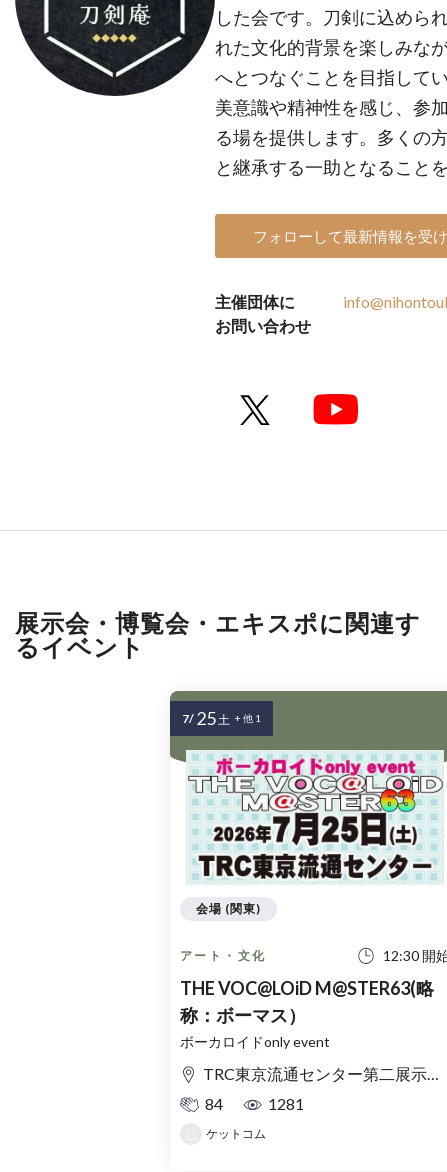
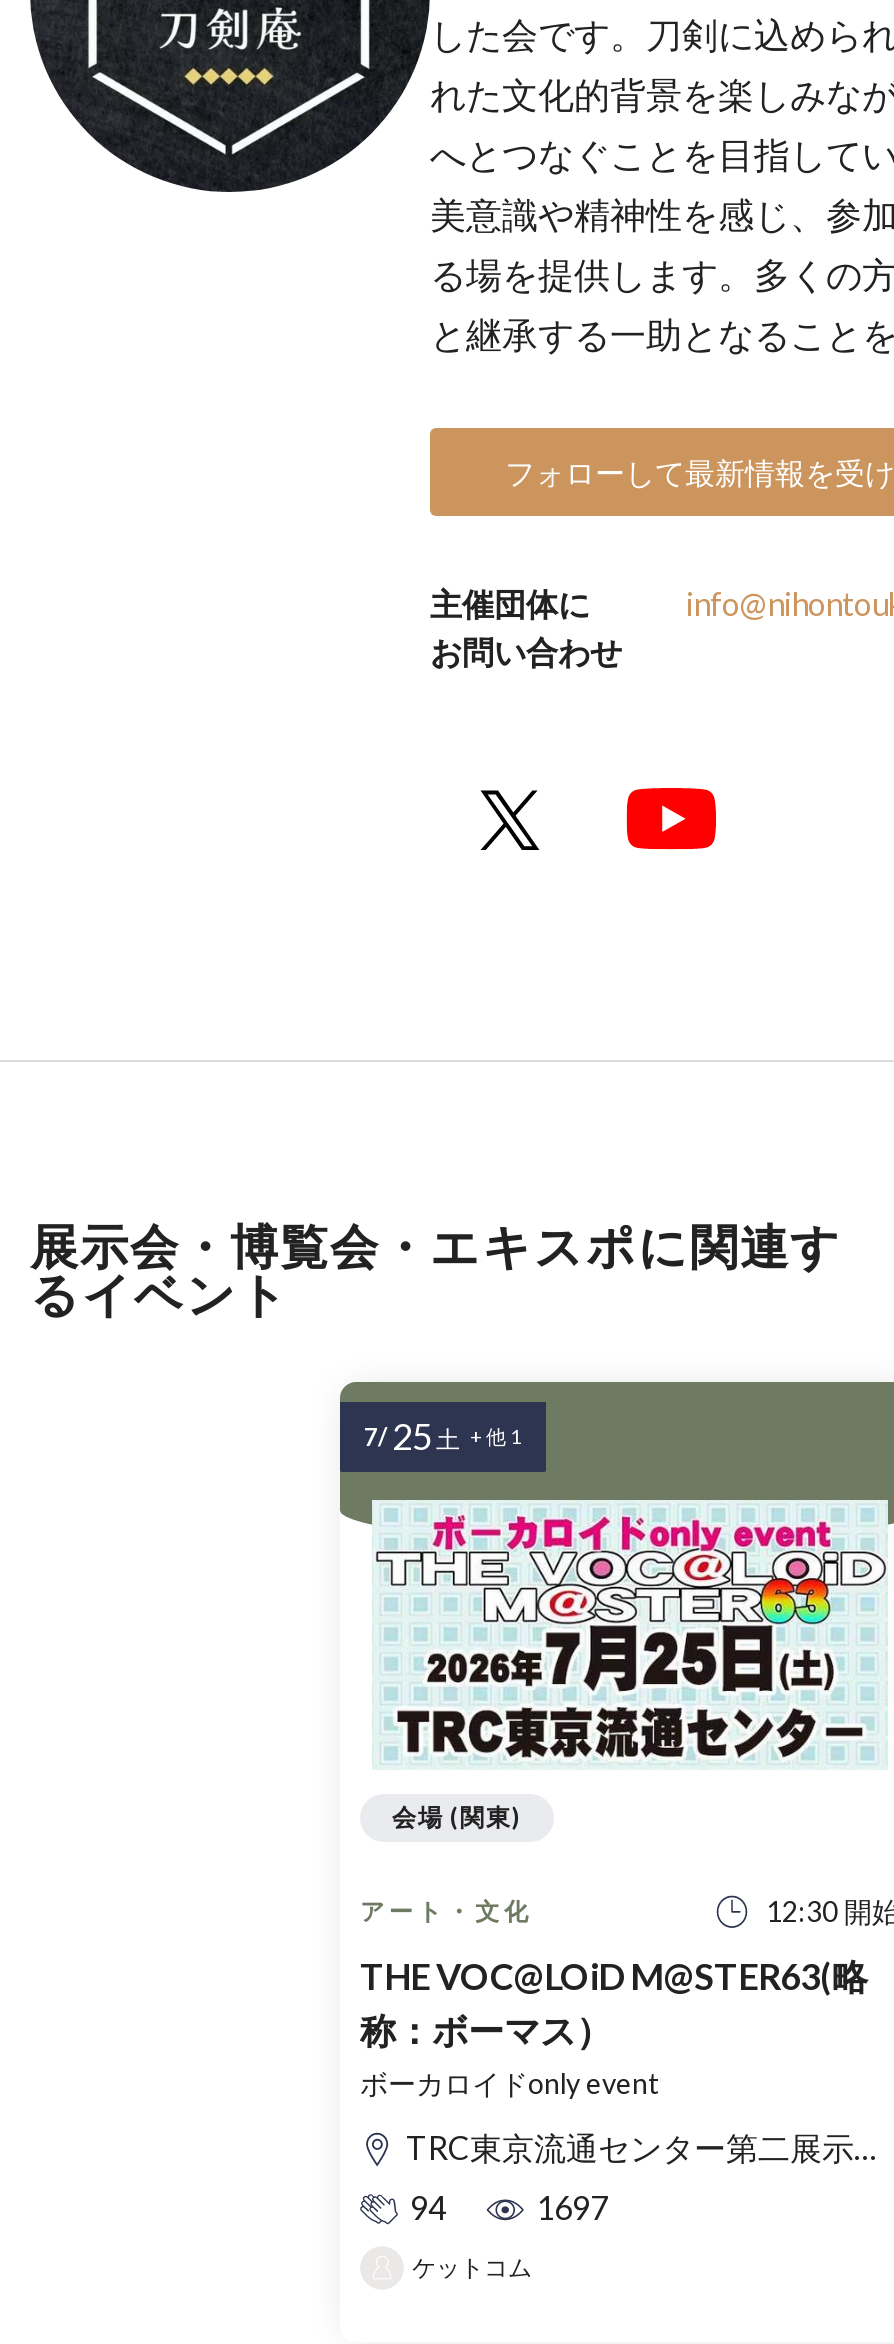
[205,1094,223,1113] 84 -> [410,2189,446,2227] 94
[268,1094,304,1113] 1281 -> [536,2189,608,2227] 1697

